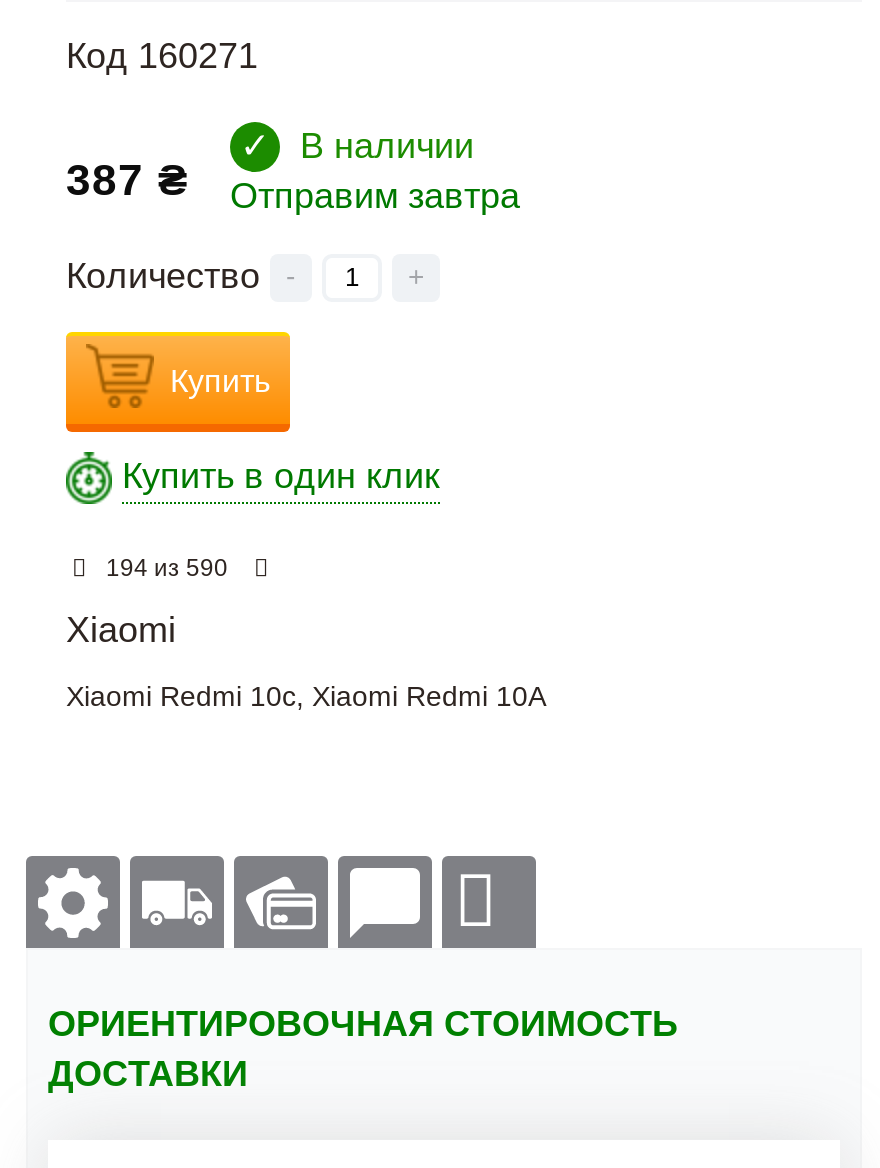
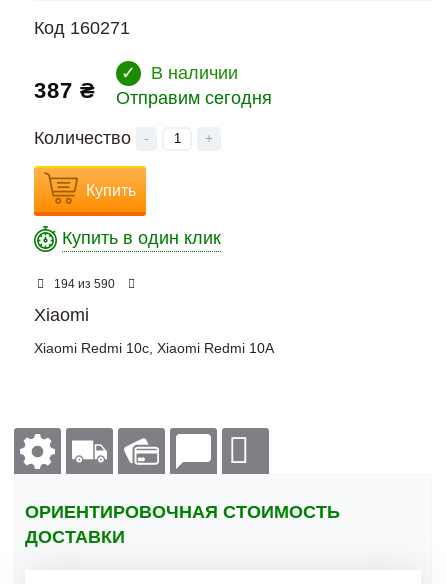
[230,176,520,216] Отправим завтра -> [116,88,272,108] Отправим сегодня

